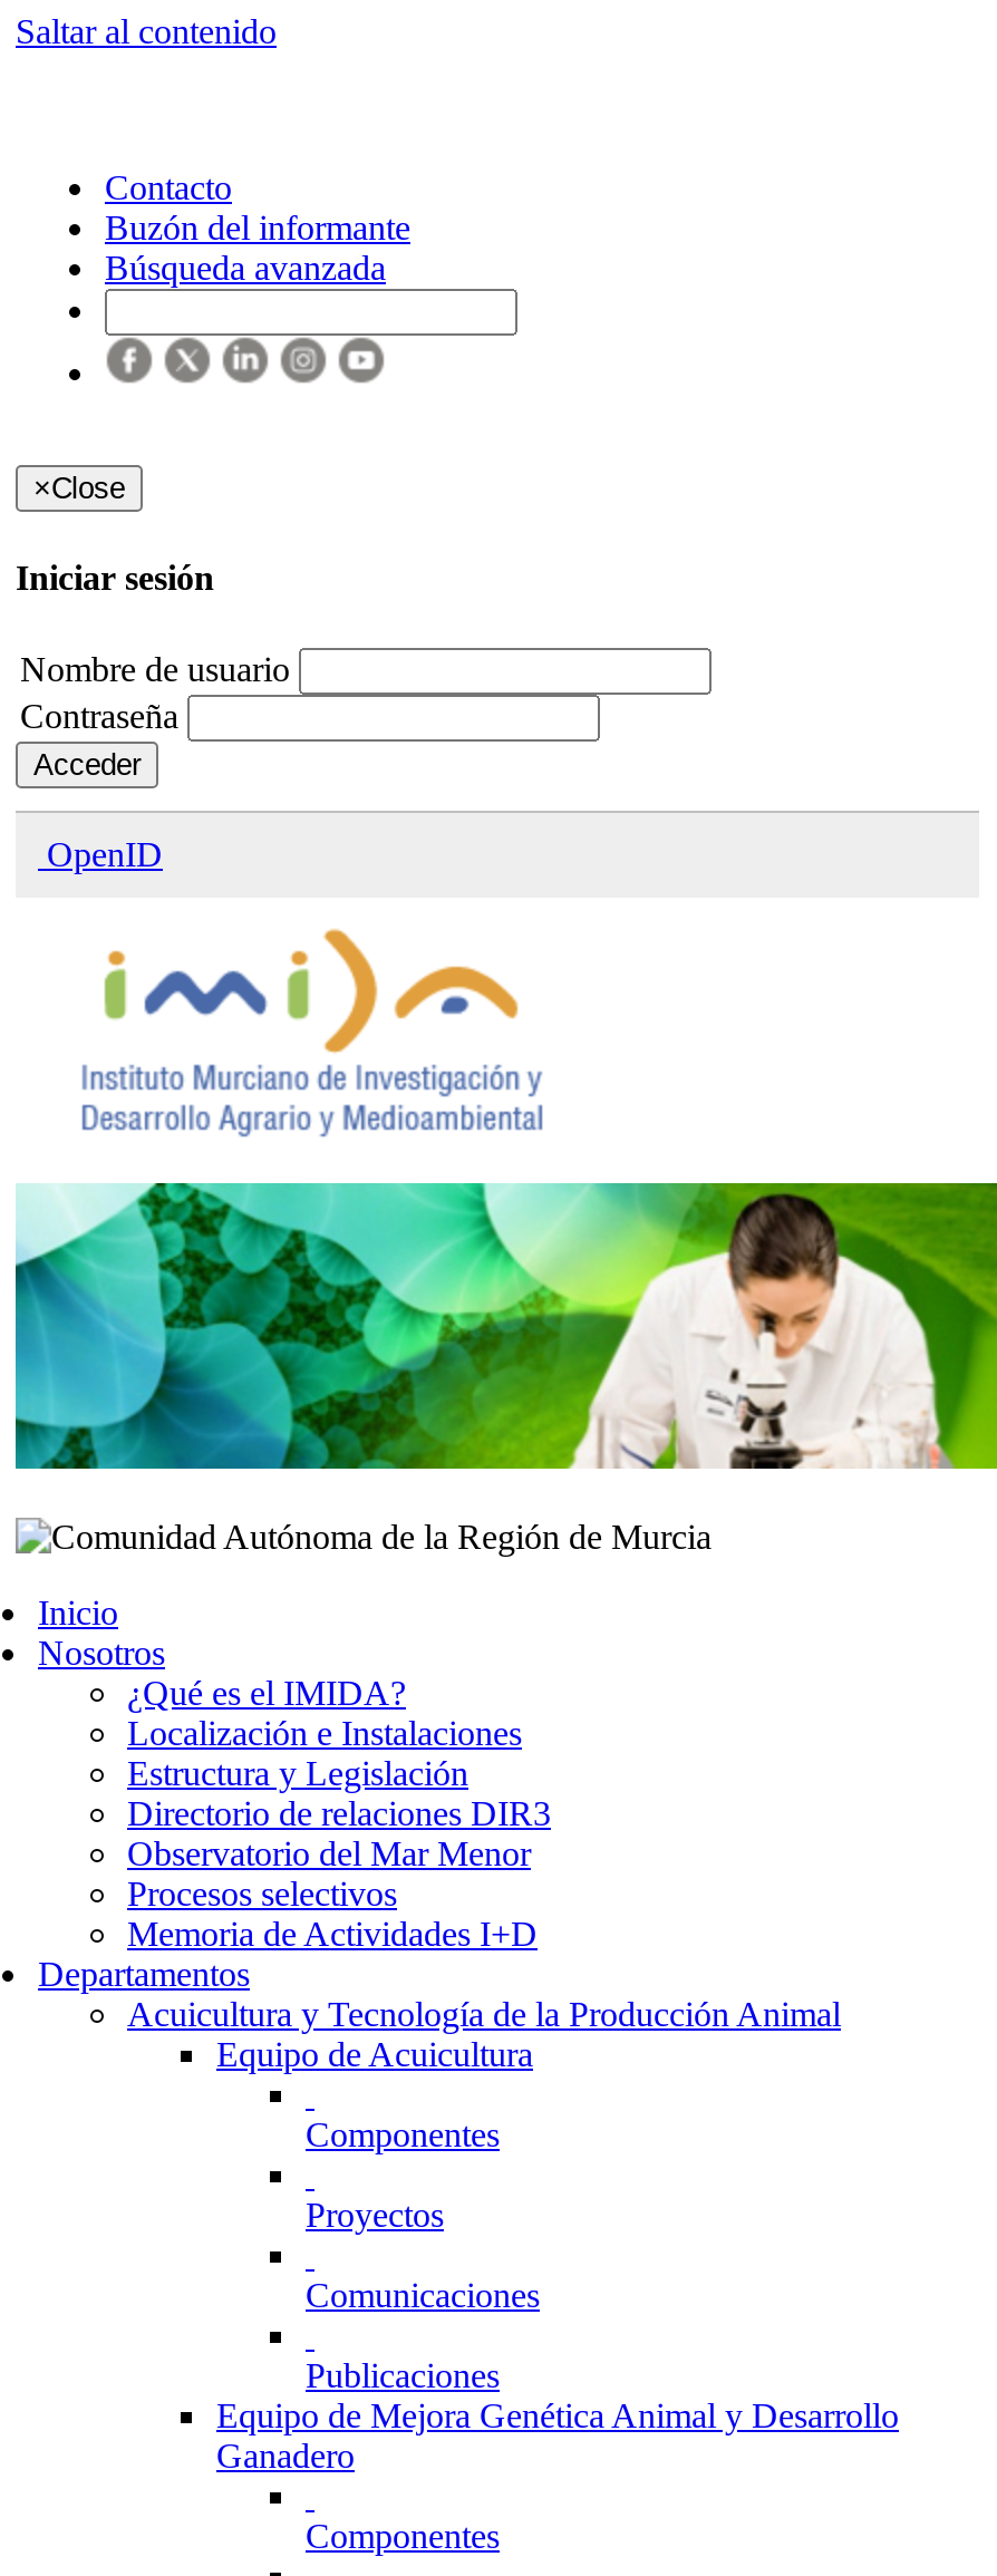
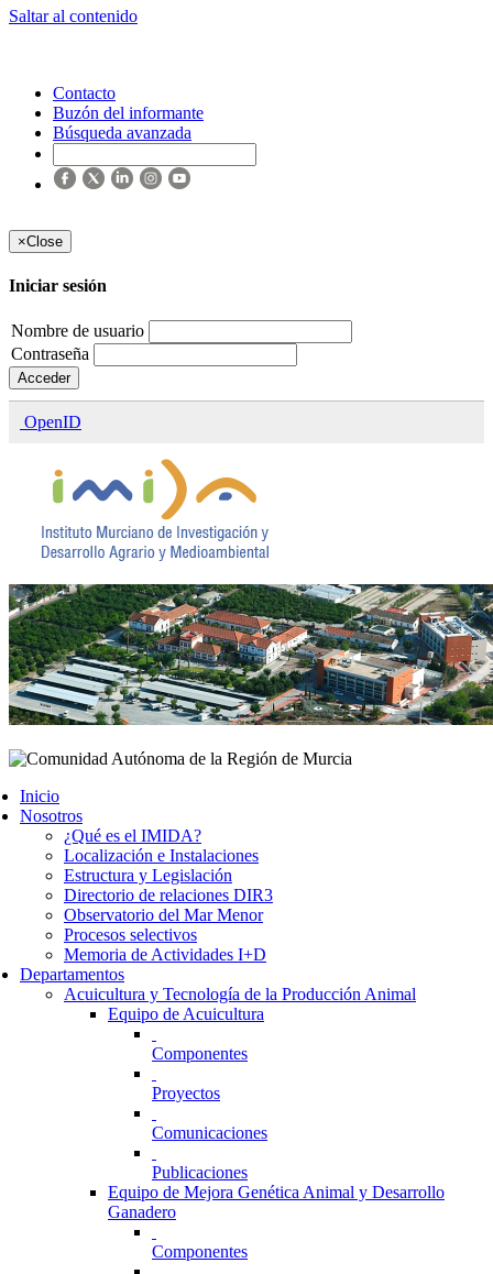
[13,1181,990,1471] [image] -> [8,583,490,726] [image]

